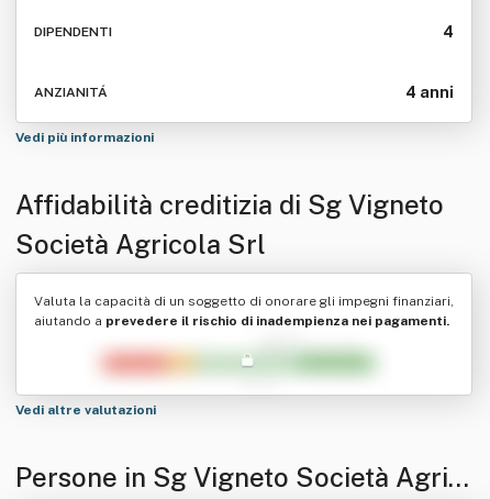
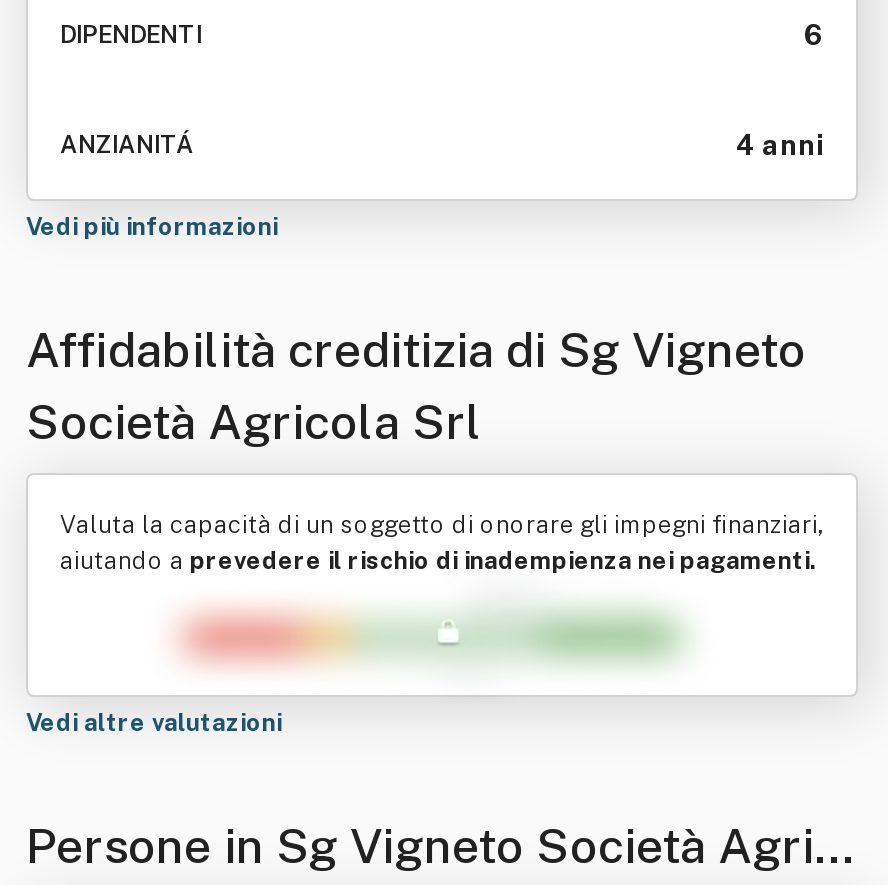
[443,23,454,41] 4 -> [804,19,824,51] 6

